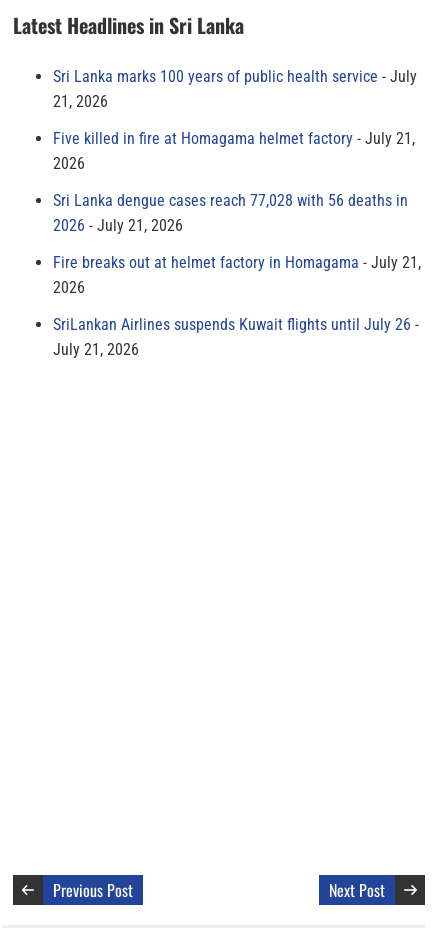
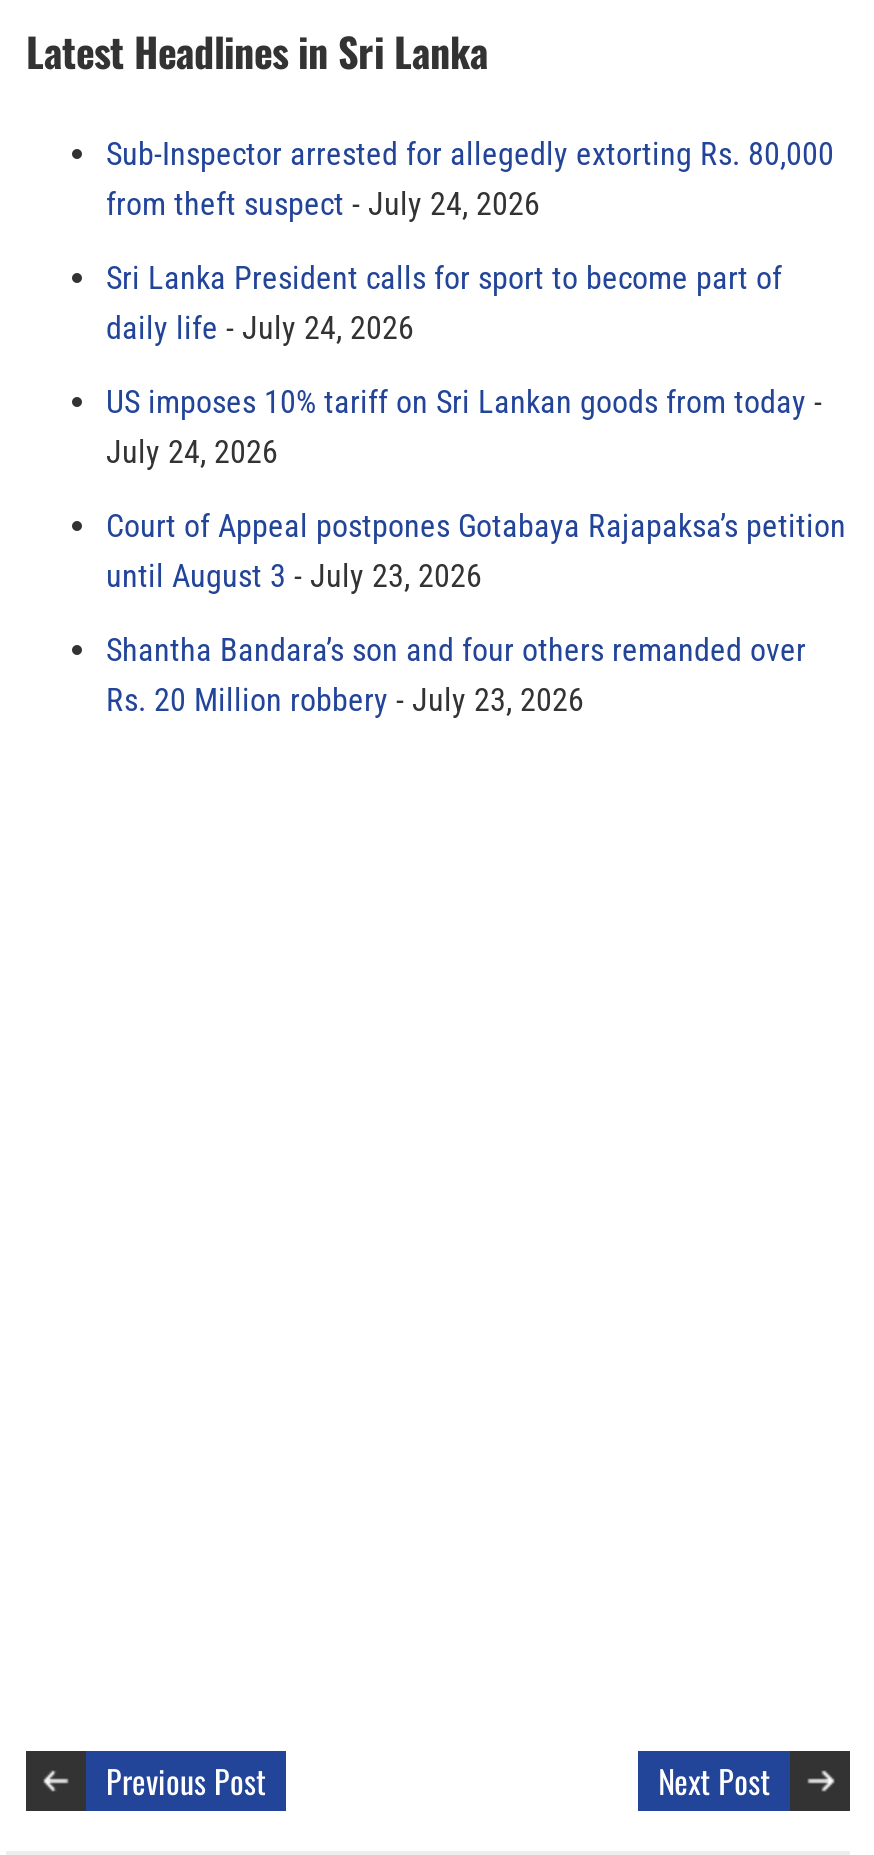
[53,67,417,111] Sri Lanka marks 100 years of public health service | July | 21, 2026 -> [106,135,834,223] Sub-Inspector arrested for allegedly extorting Rs. 80,000 | from theft suspect | July 24, 2026
[53,129,415,173] Five killed in fire at Homagama helmet factory | July 21, | 2026 -> [106,259,782,347] Sri Lanka President calls for sport to become part of | daily life | July 24, 2026
[53,191,408,235] Sri Lanka dengue cases reach 77,028 with 56 deaths in | 2026 | July 21, 2026 -> [106,383,806,471] US imposes 10% tariff on Sri Lankan goods from today | July 24, 2026
[53,253,421,297] Fire breaks out at helmet factory in Homagama | July 21, | 2026 -> [106,507,846,595] Court of Appeal postpones Gotabaya Rajapaksa’s petition | until August 3 | July 23, 2026
[53,315,411,359] SriLankan Airlines suspends Kuwait flights until July 26 | July 21, 2026 -> [106,631,806,719] Shantha Bandara’s son and four others remanded over | Rs. 20 Million robbery | July 23, 2026

